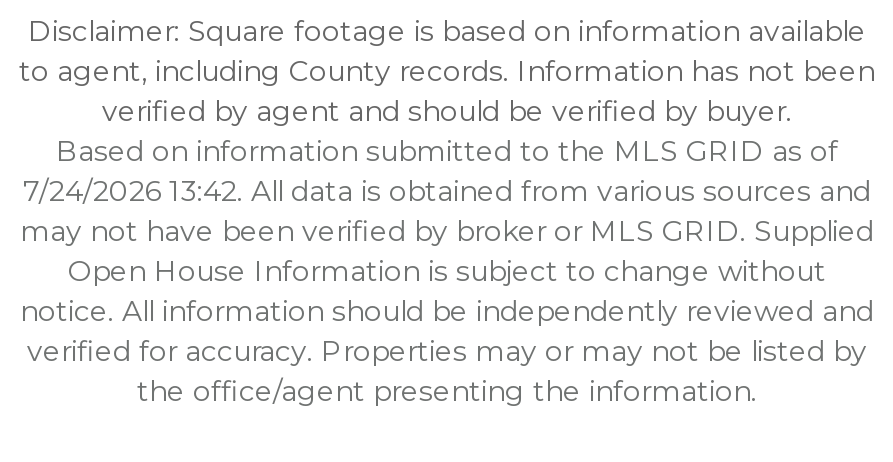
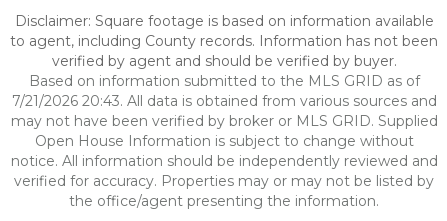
[23,173,871,209] 7/24/2026 13:42. All data is obtained from various sources and -> [11,92,436,110] 7/21/2026 20:43. All data is obtained from various sources and

